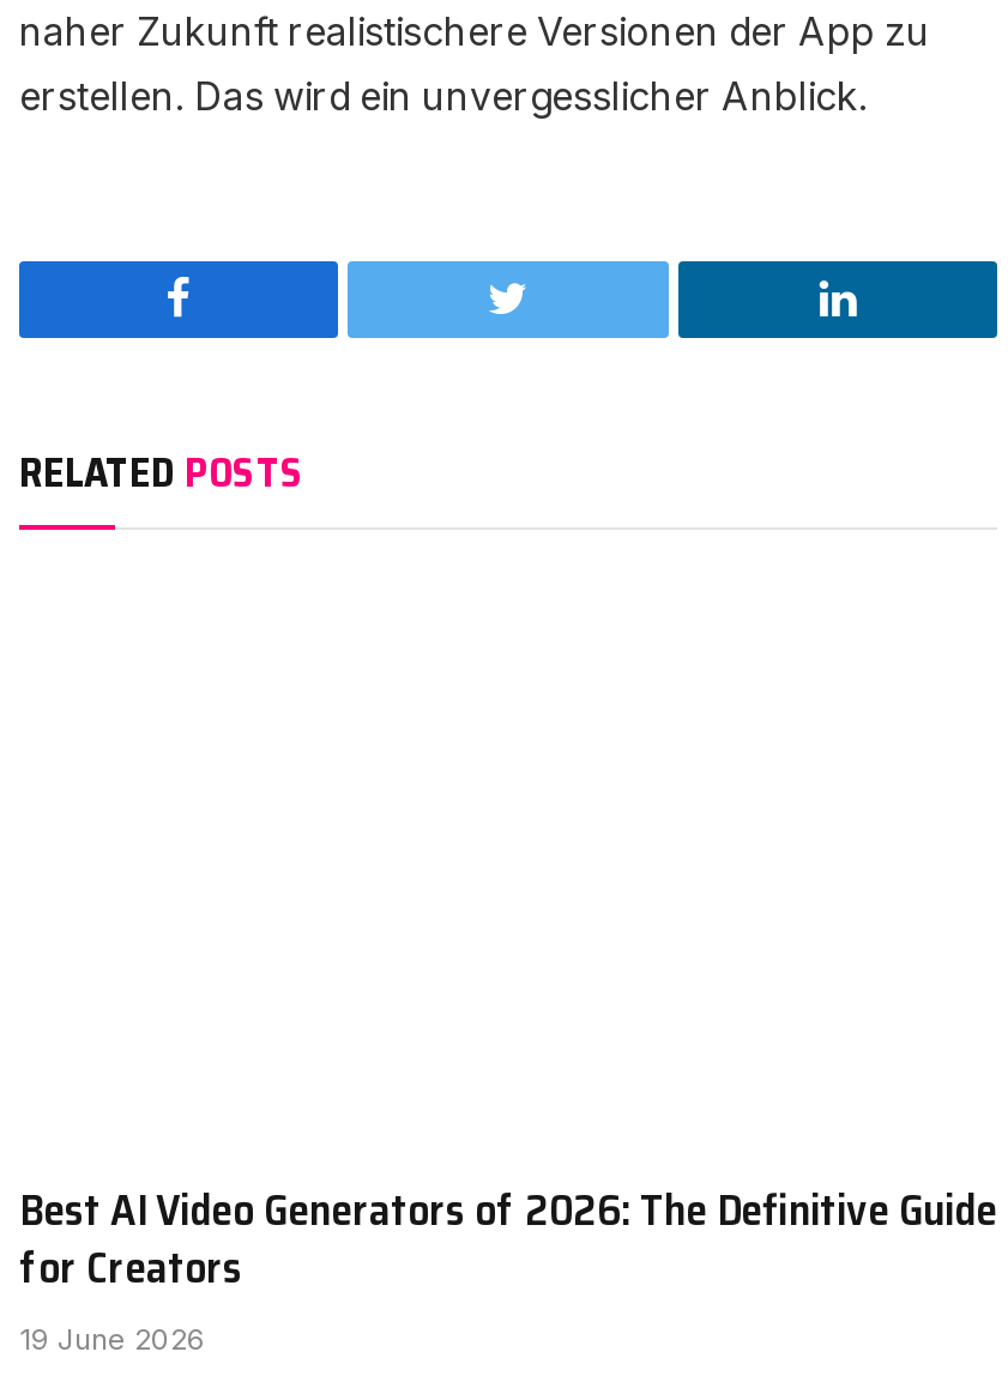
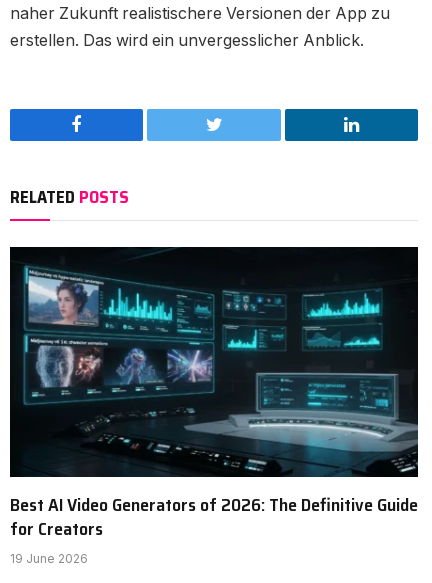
none -> [9,246,419,478] [image]

